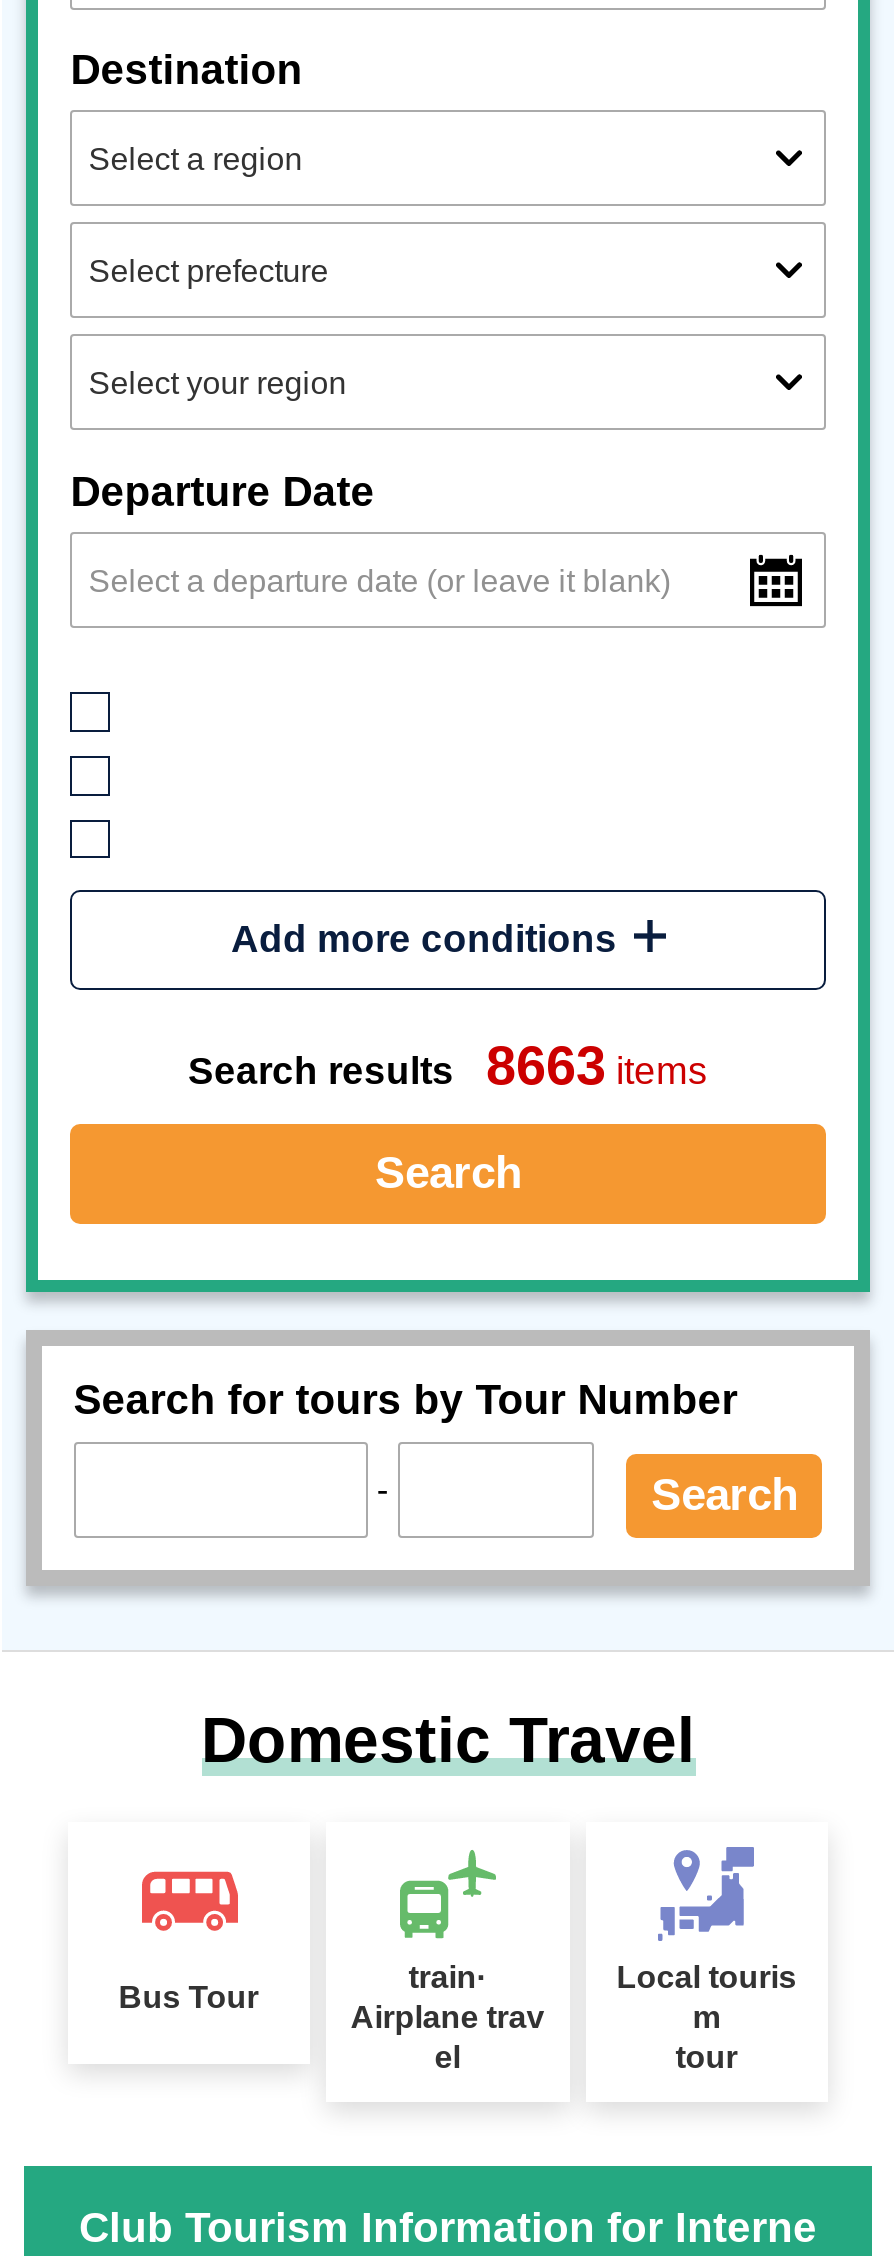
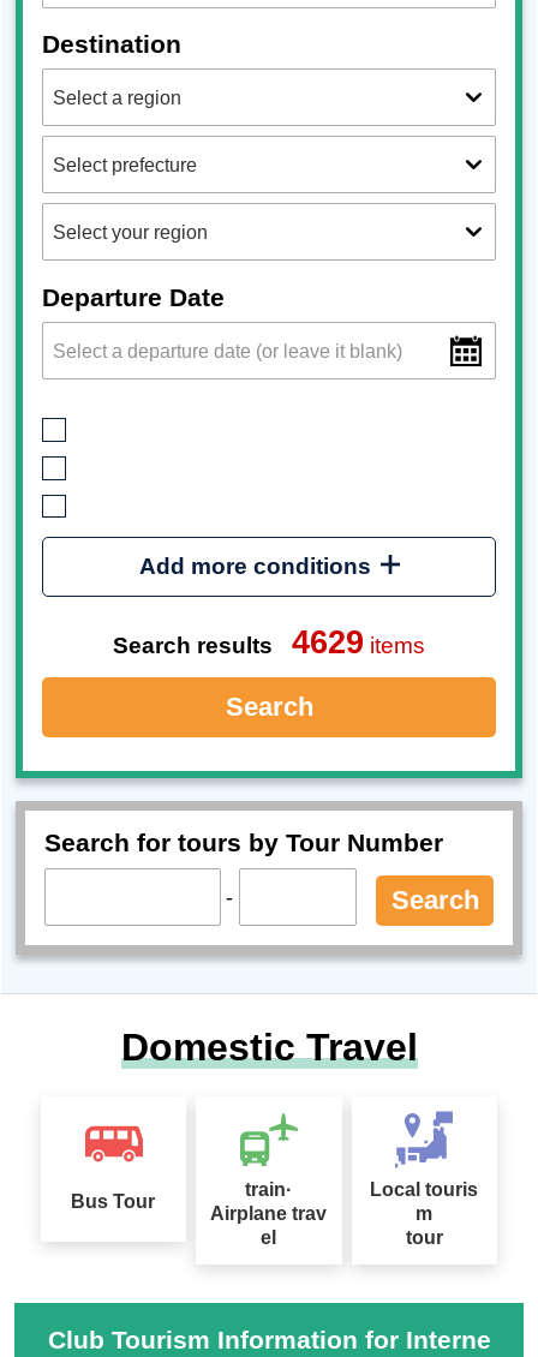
[188,1034,708,1096] Search results 8663 items -> [113,623,425,660] Search results 4629 items

